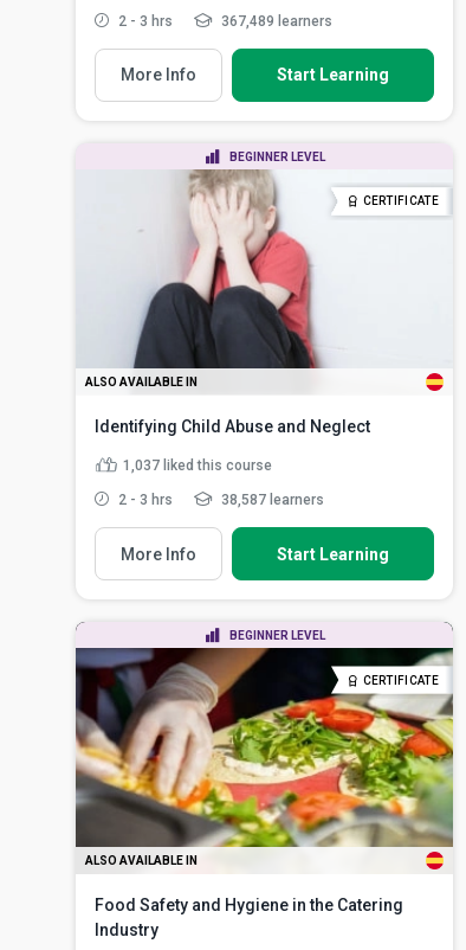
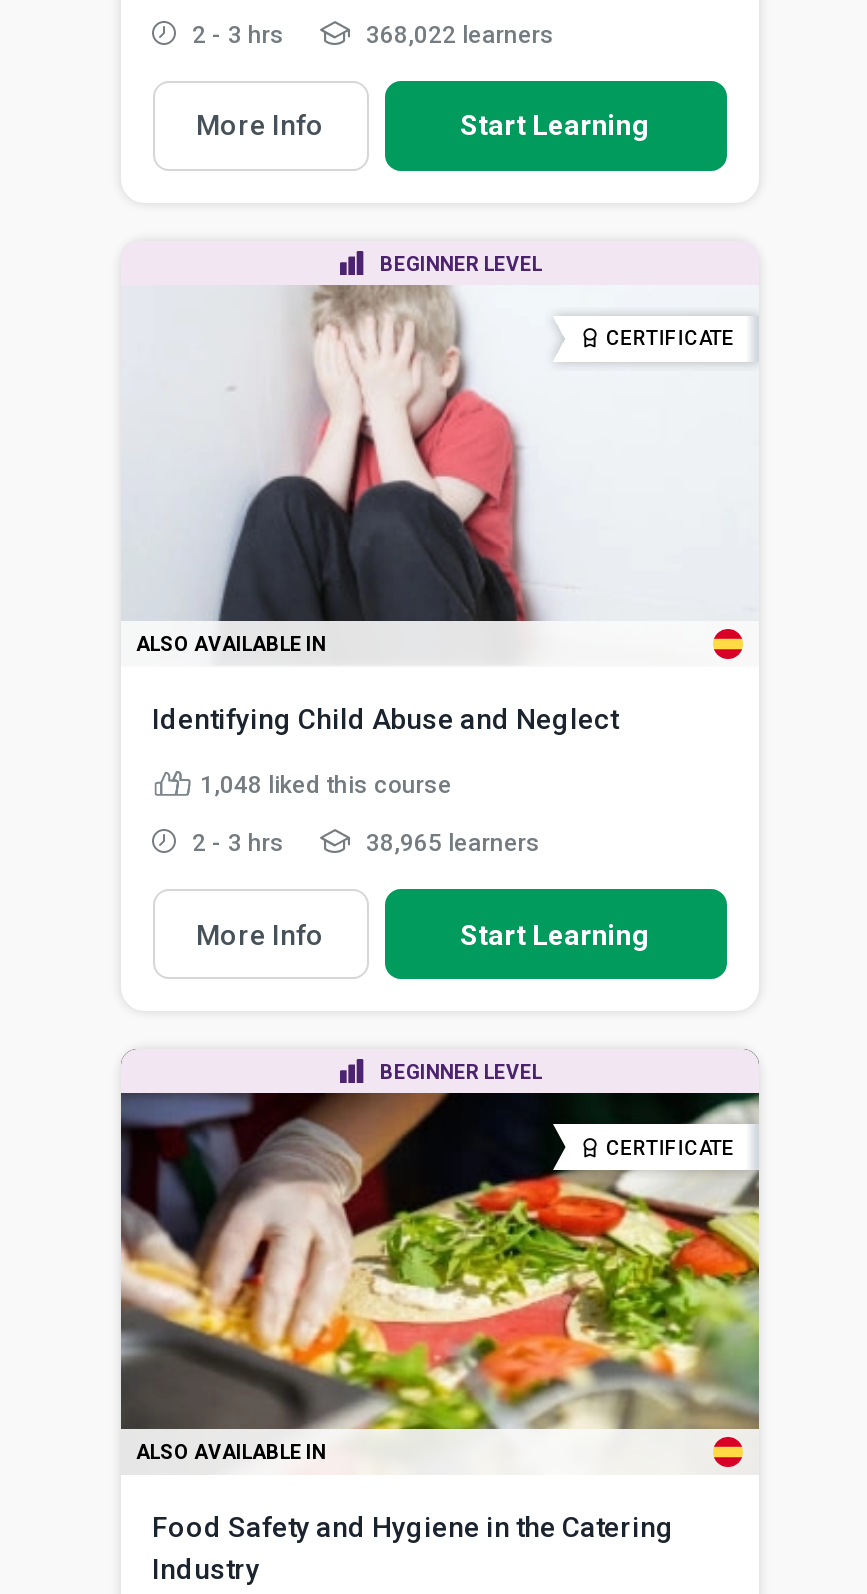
[217,12,332,29] 367,489 learners -> [360,20,554,48] 368,022 learners
[122,457,271,474] 1,037 liked this course -> [200,771,452,799] 1,048 liked this course
[217,492,323,508] 38,587 learners -> [360,829,540,857] 38,965 learners

